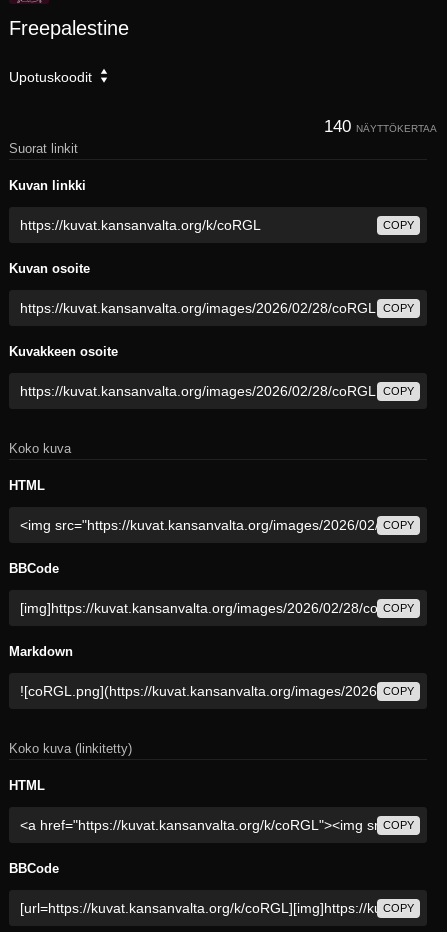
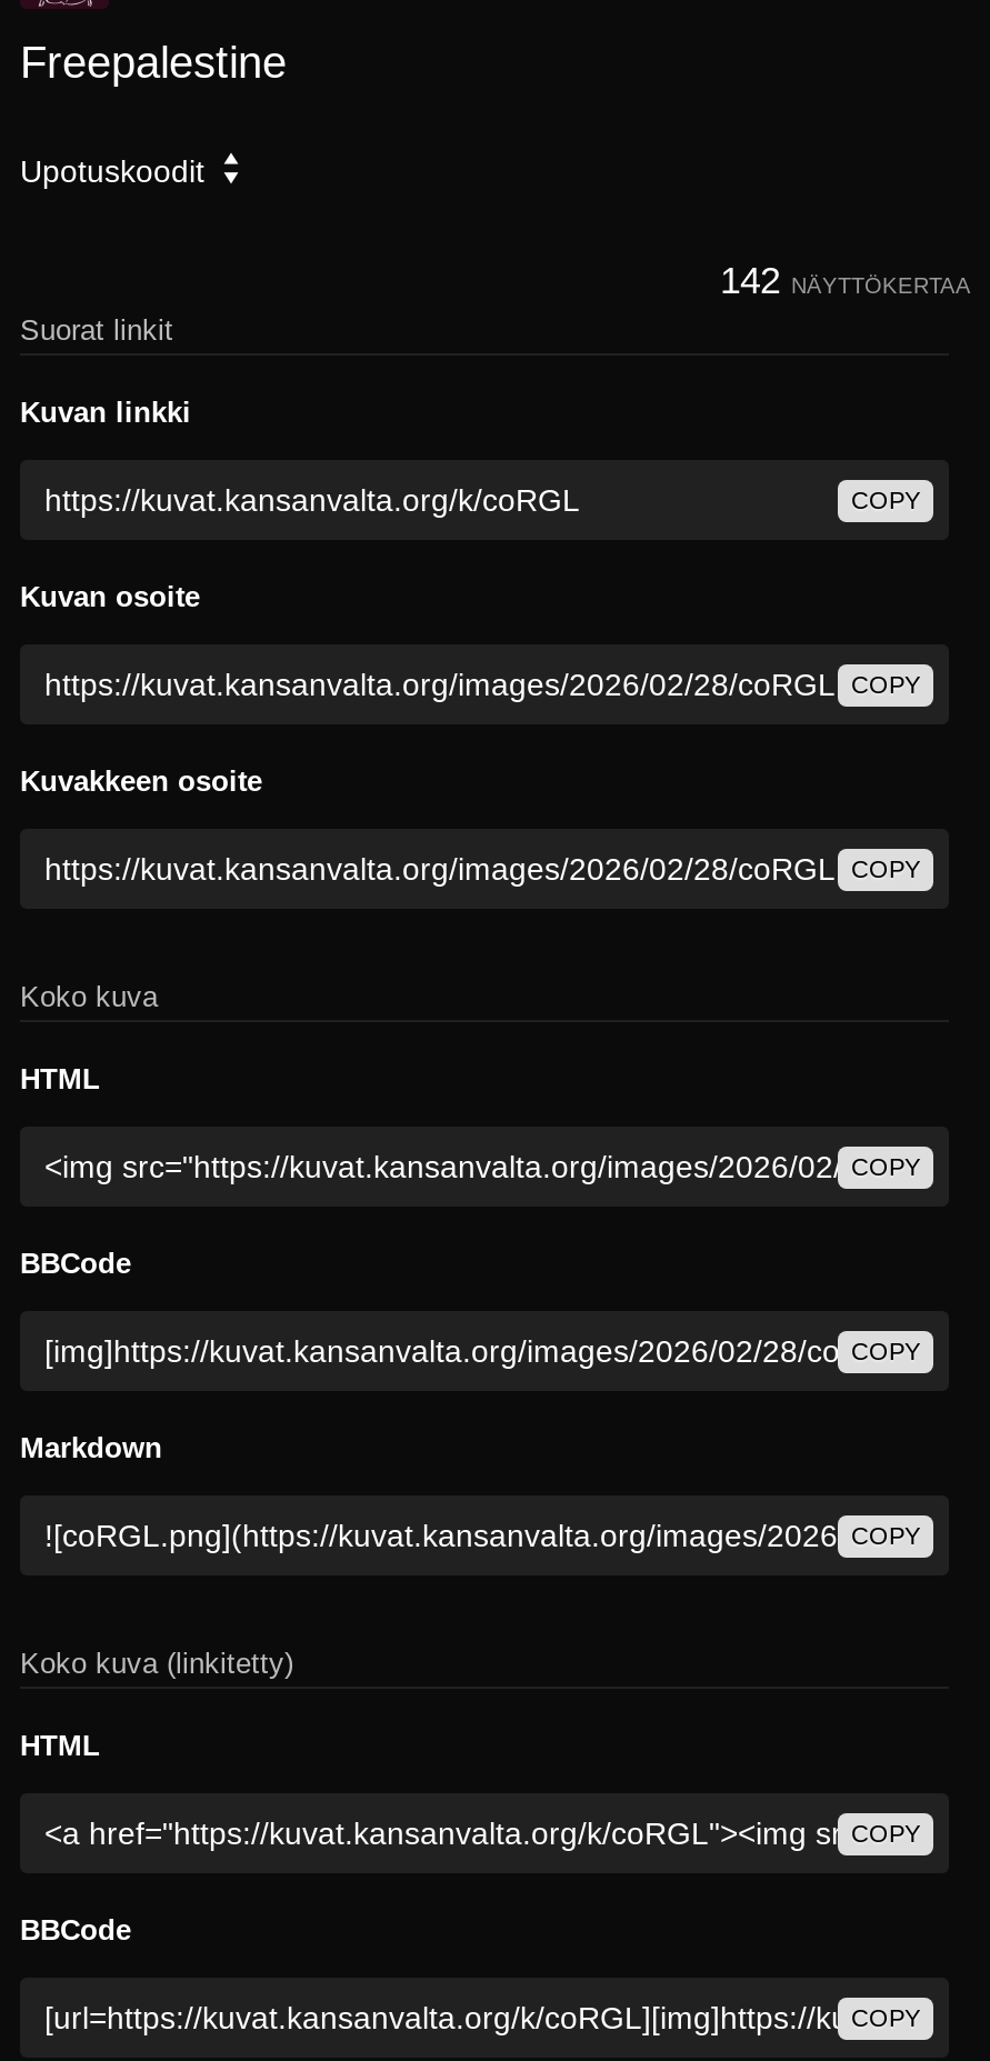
[324,117,437,136] 140 NÄYTTÖKERTAA -> [720,260,971,302] 142 NÄYTTÖKERTAA

